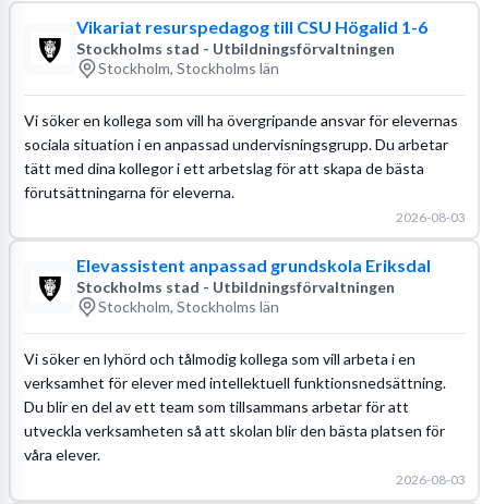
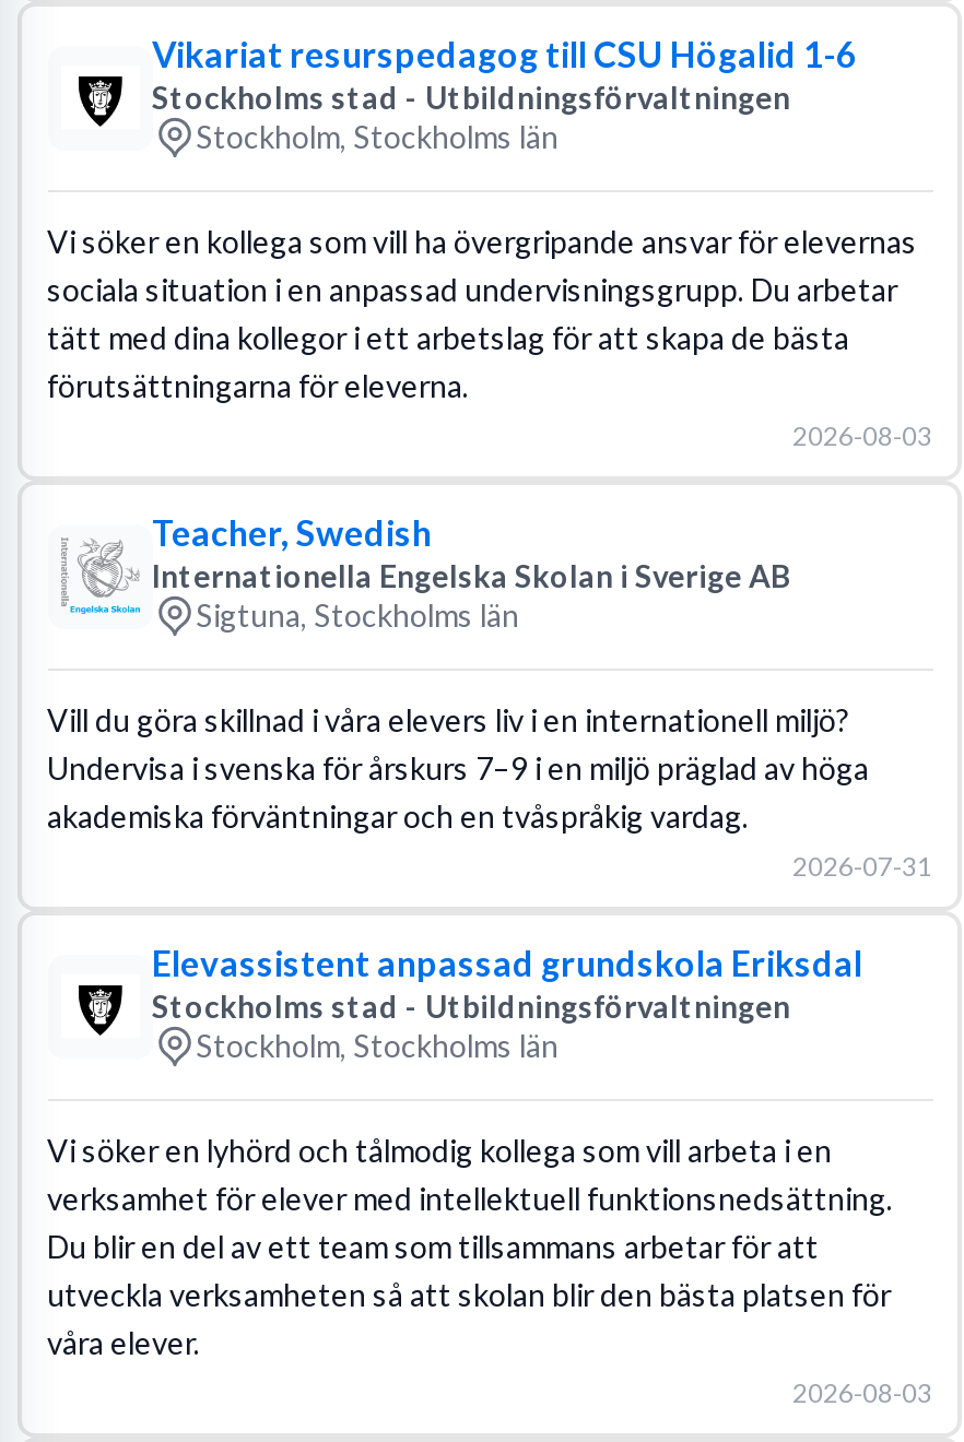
none -> [47,510,932,882] [image] | Teacher, Swedish | Internationella Engelska Skolan i Sverige AB | Sigtuna, Stockholms län | Vill du göra skillnad i våra elevers liv i en internationell miljö? | Undervisa i svenska för årskurs 7–9 i en miljö präglad av höga | akademiska förväntningar och en tvåspråkig vardag. | 2026-07-31

